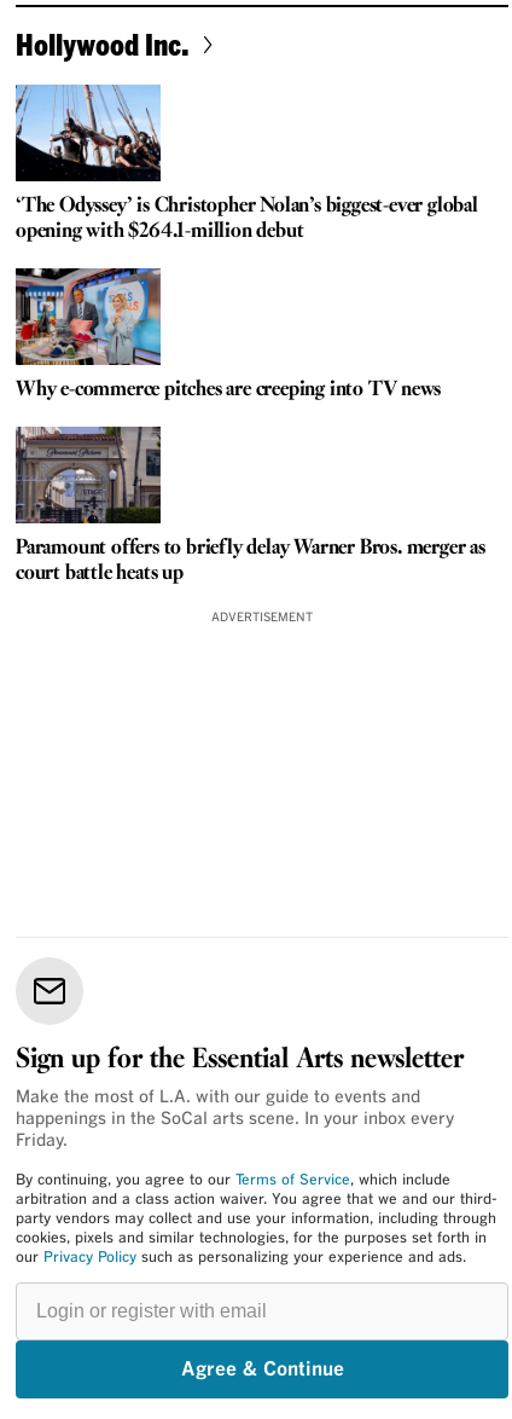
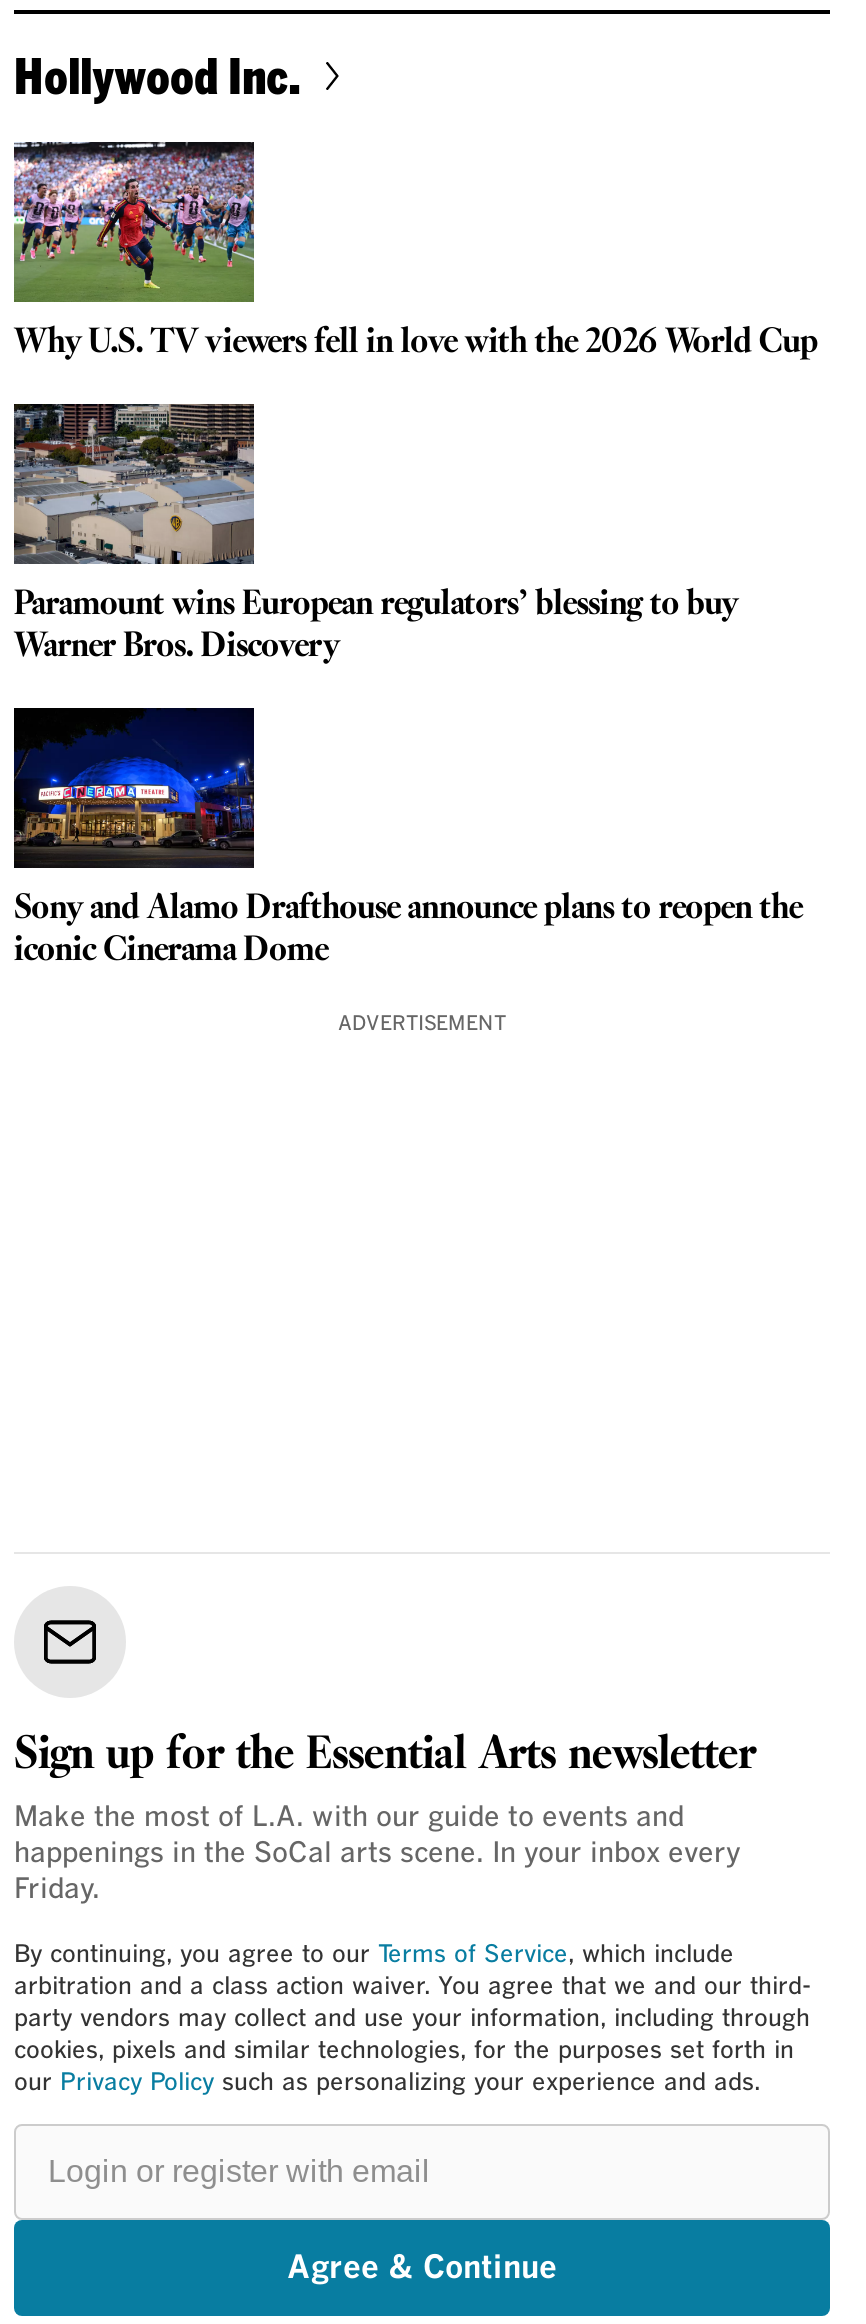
[14,85,478,246] [image] | ‘The Odyssey’ is Christopher Nolan’s biggest-ever global | opening with $264.1-million debut -> [12,140,818,367] [image] | Why U.S. TV viewers fell in love with the 2026 World Cup
[16,255,440,405] [image] | Why e-commerce pitches are creeping into TV news -> [12,424,738,671] [image] | Paramount wins European regulators’ blessing to buy | Warner Bros. Discovery
[14,425,485,589] [image] | Paramount offers to briefly delay Warner Bros. merger as | court battle heats up -> [12,706,802,975] [image] | Sony and Alamo Drafthouse announce plans to reopen the | iconic Cinerama Dome

